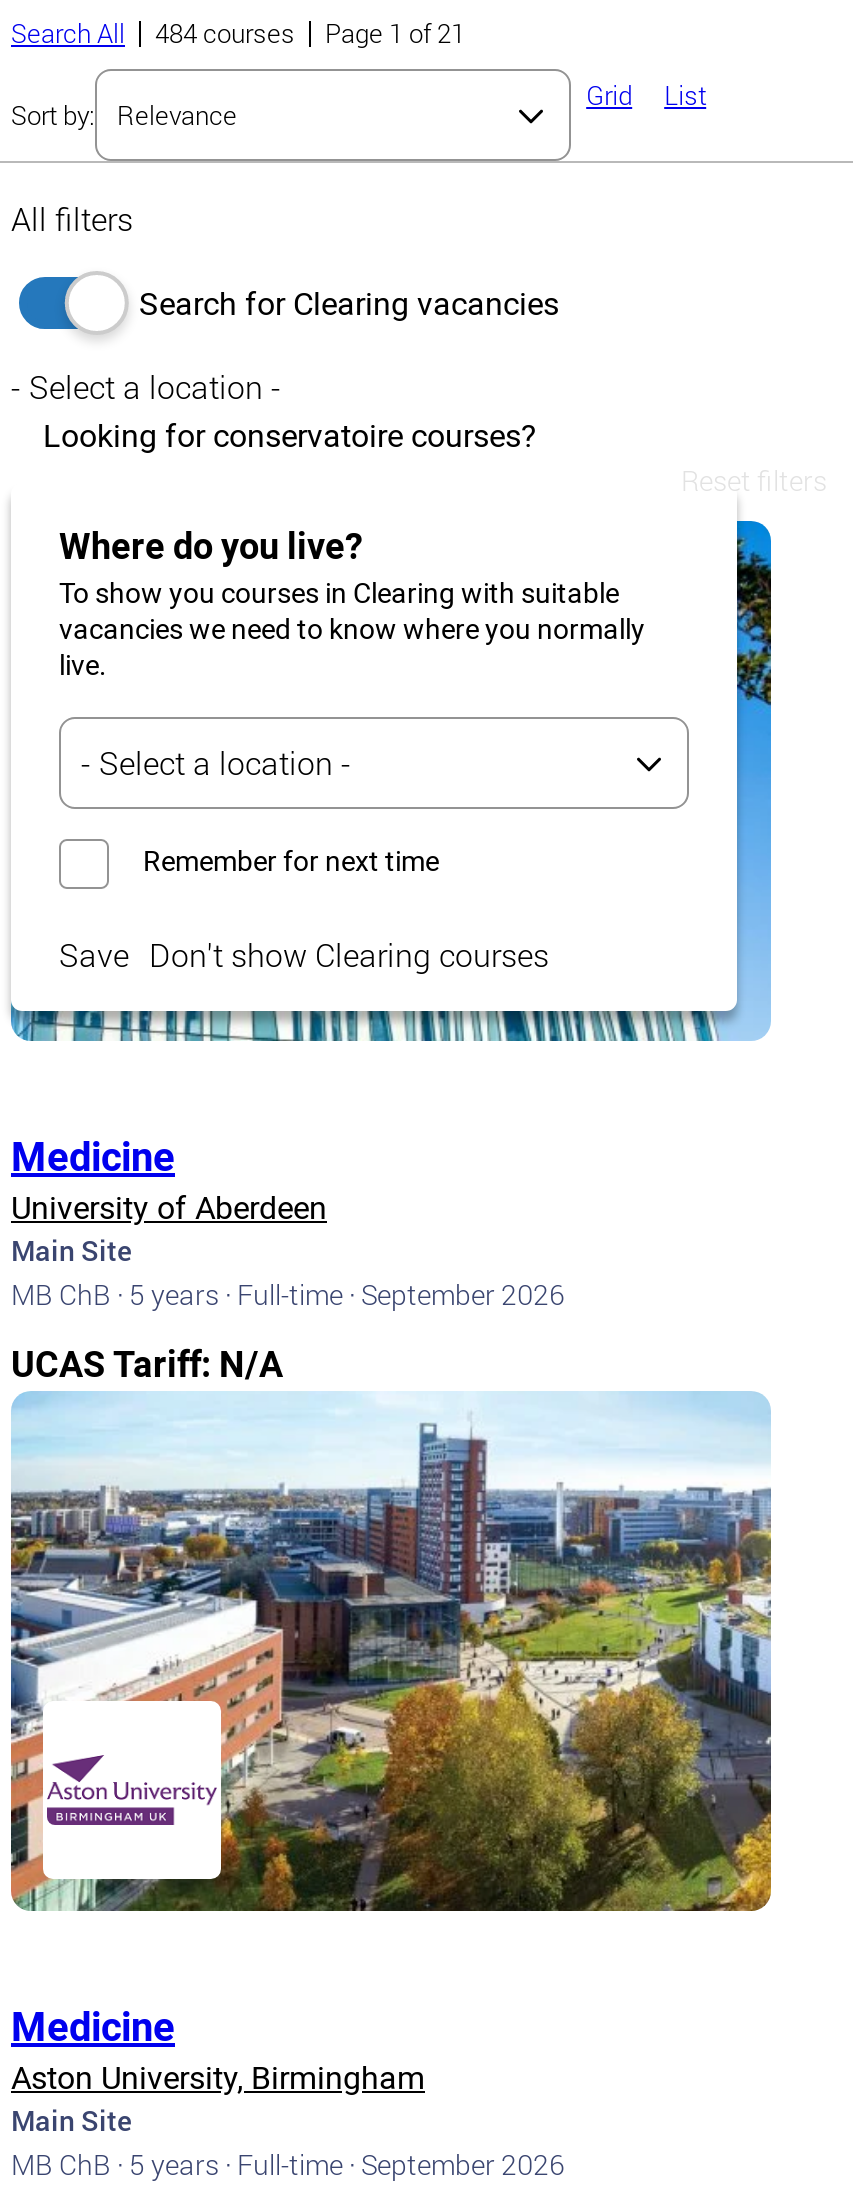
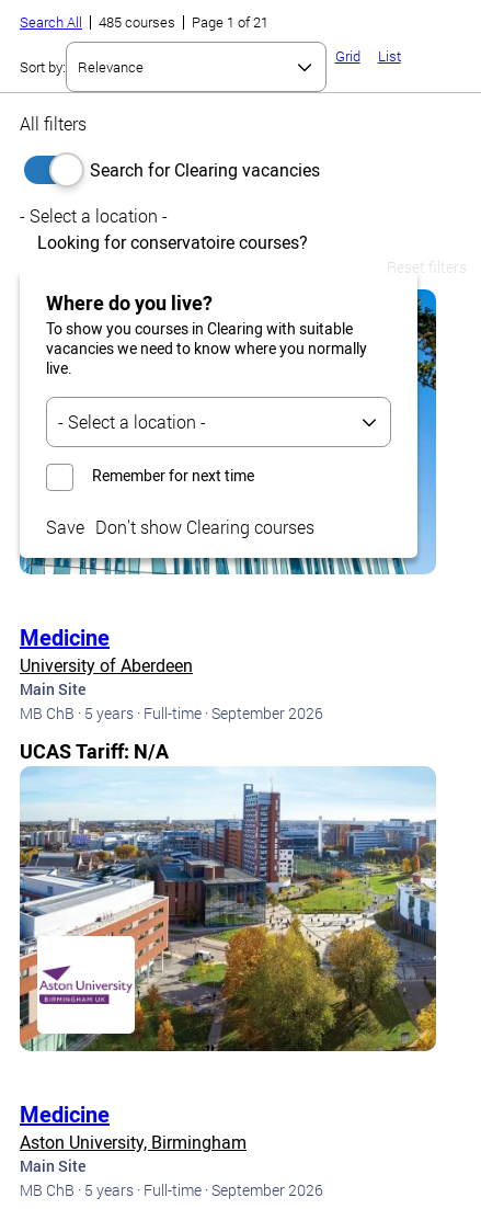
[11,15,465,51] Search All 484 courses Page 1 of 21 -> [20,12,268,32] Search All 485 courses Page 1 of 21

